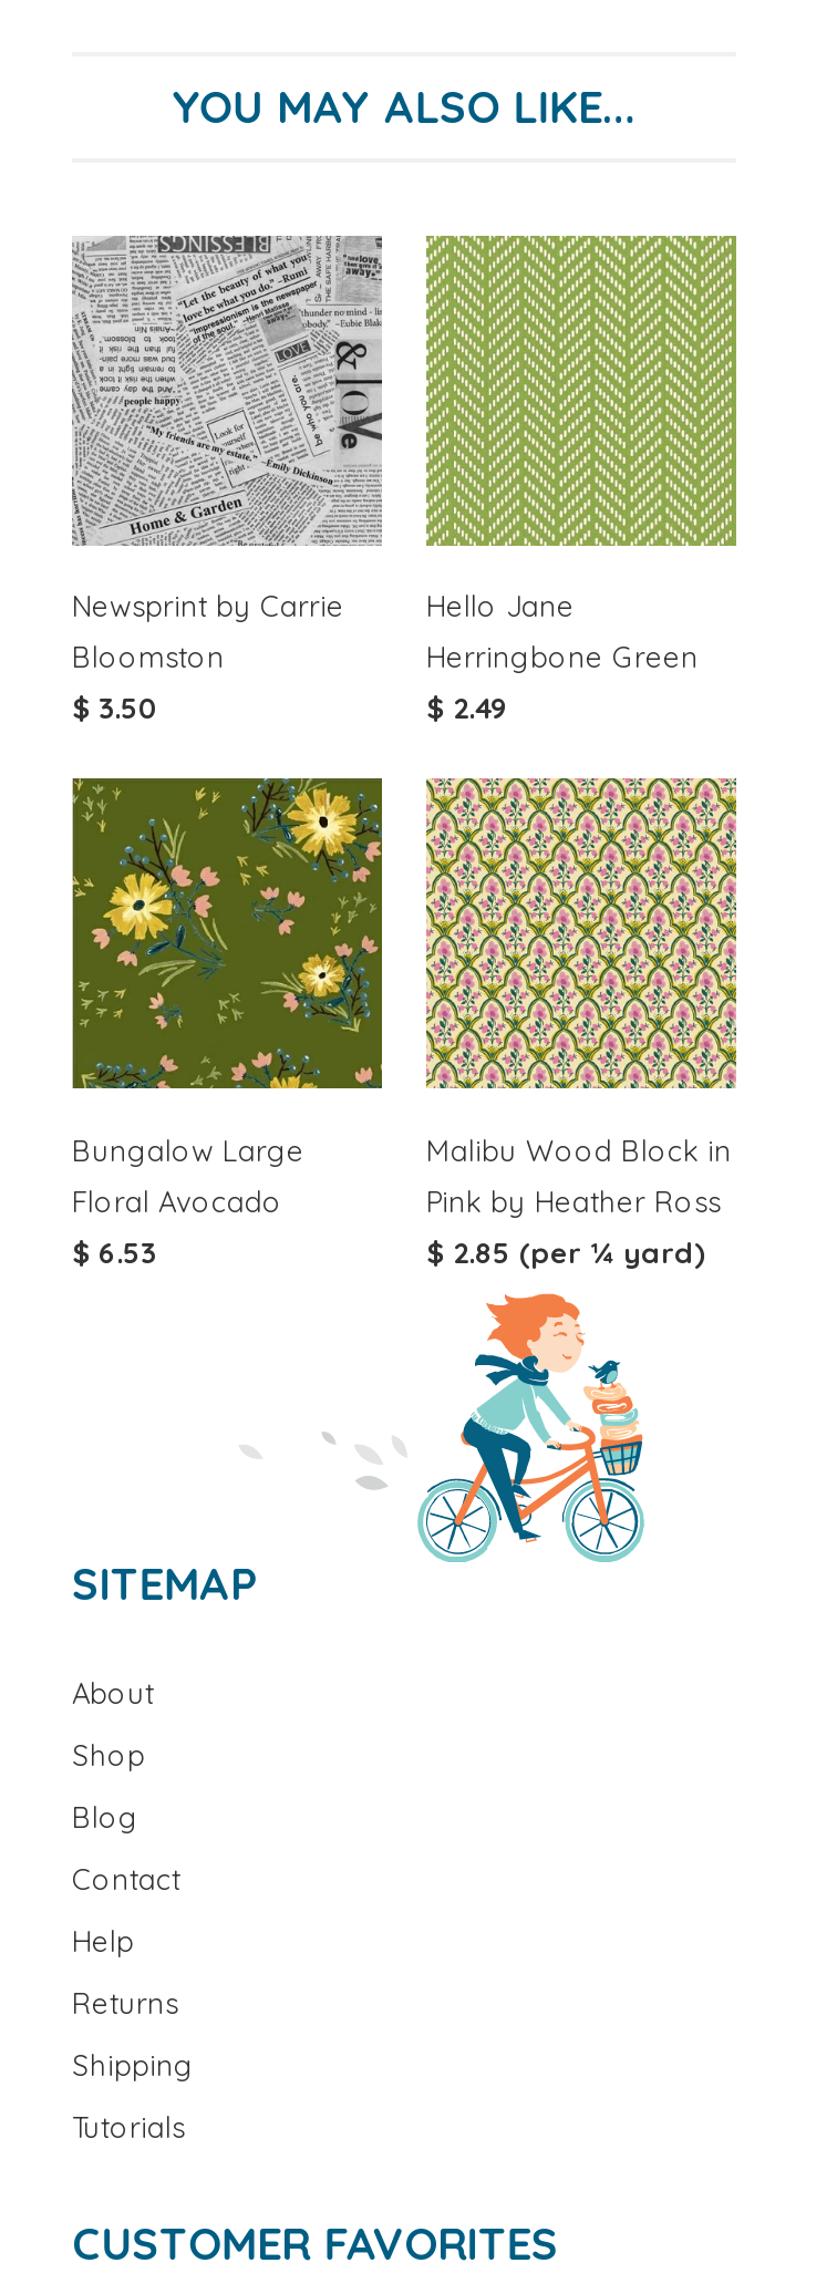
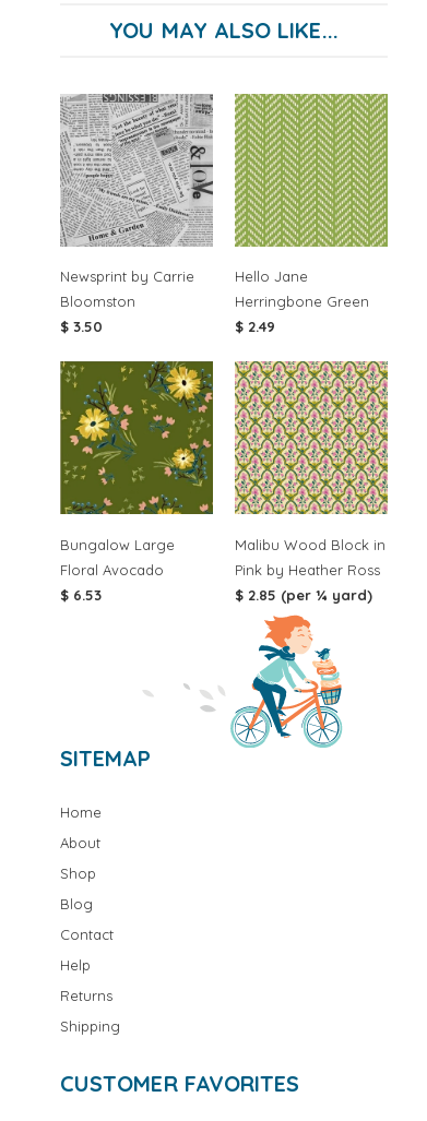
none -> [60,803,102,820] Home
moved [72,1674,194,2082] -> [60,833,120,1034]: About | Shop | Blog | Contact | Help | Returns | Shipping
[72,2108,185,2144] Tutorials -> none

